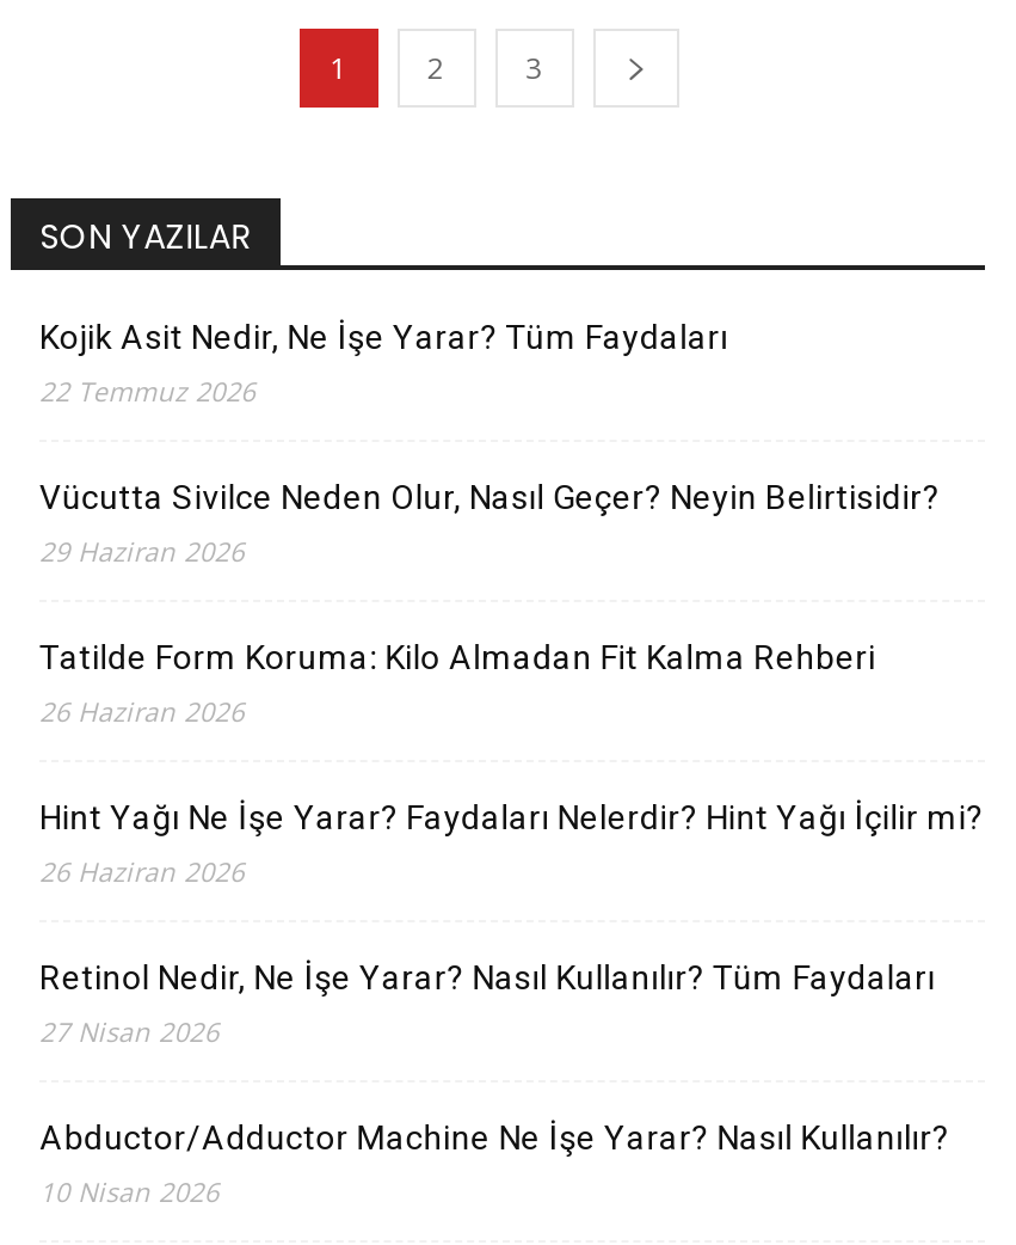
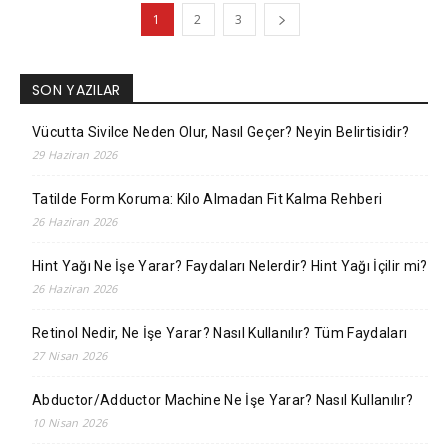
[39,317,728,408] Kojik Asit Nedir, Ne İşe Yarar? Tüm Faydaları | 22 Temmuz 2026 -> none

